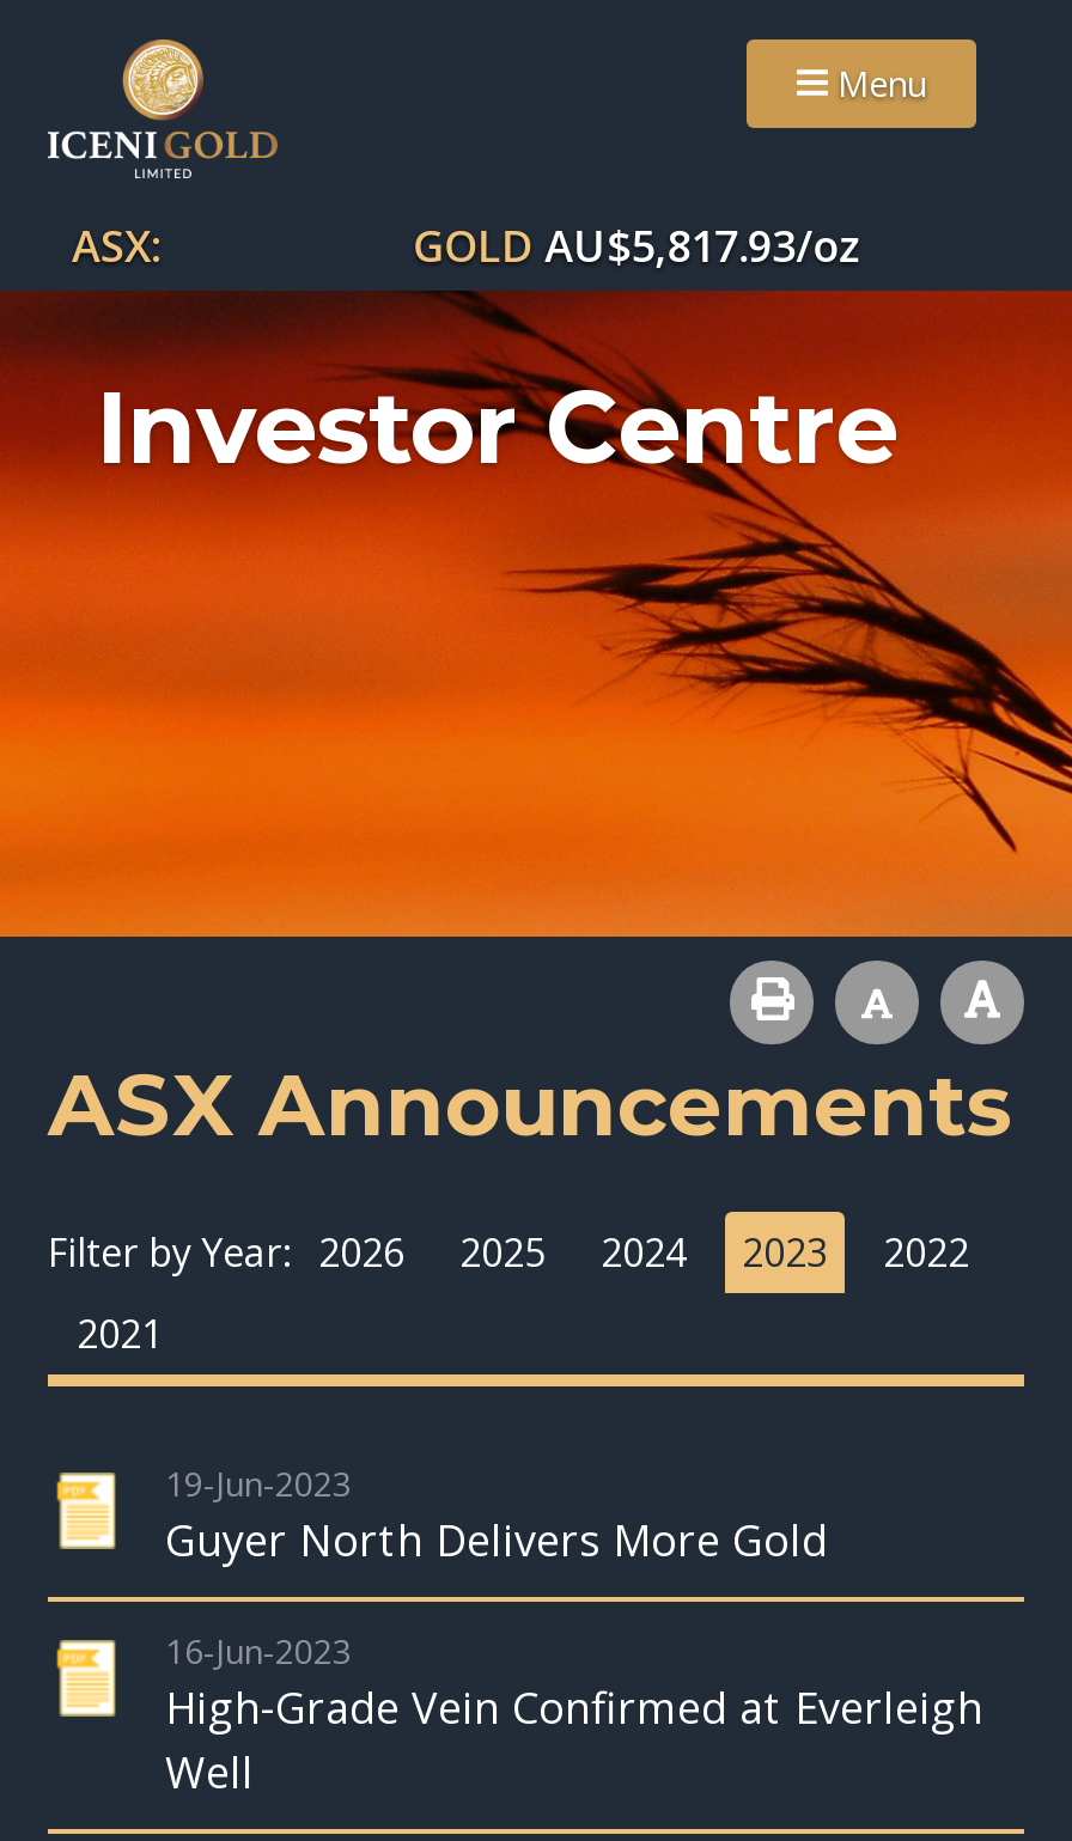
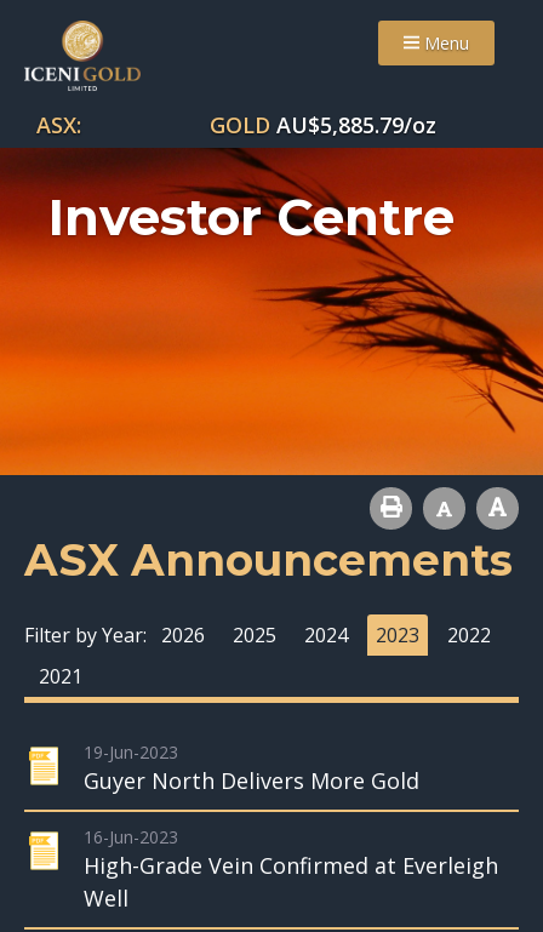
[413,216,861,273] GOLD AU$5,817.93/oz -> [209,110,436,139] GOLD AU$5,885.79/oz

